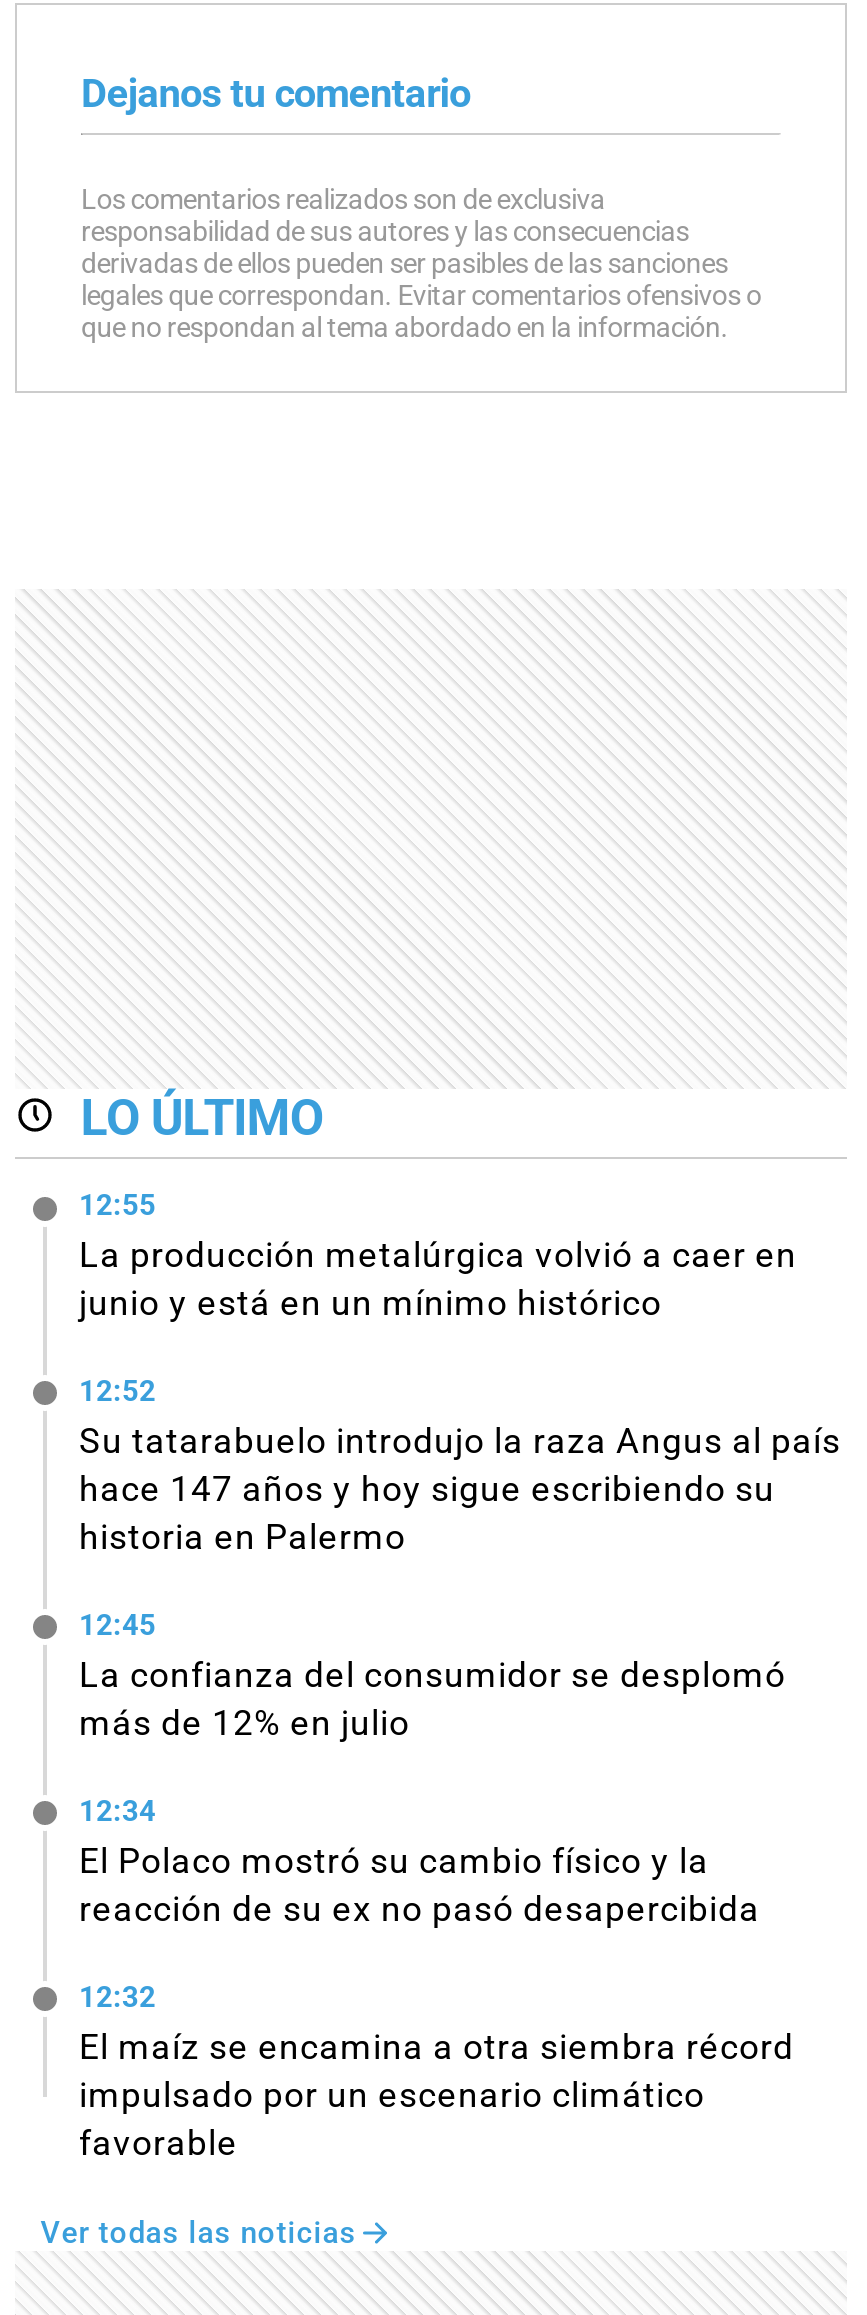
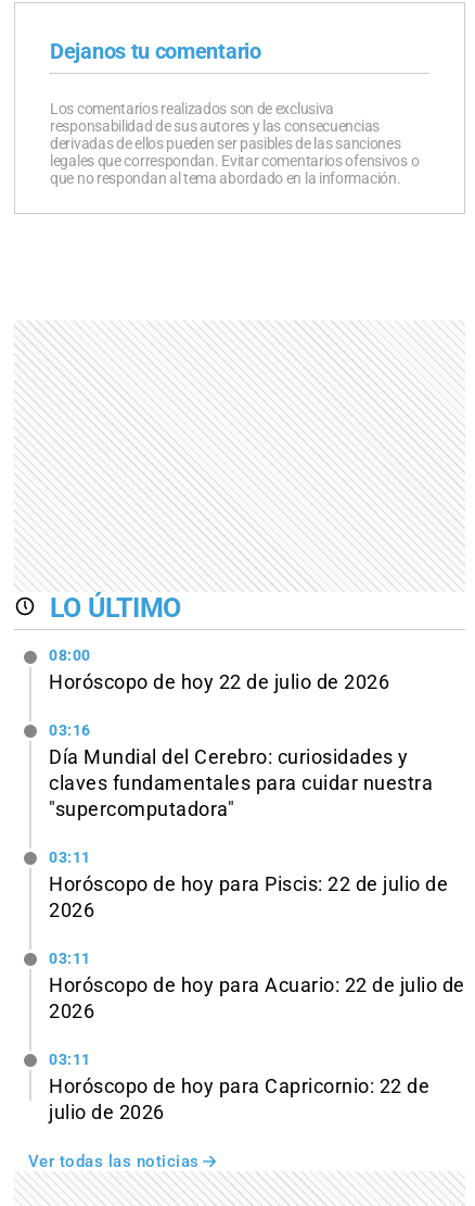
[79,1190,797,1324] 12:55 | La producción metalúrgica volvió a caer en | junio y está en un mínimo histórico -> [49,647,389,694] 08:00 | Horóscopo de hoy 22 de julio de 2026
[79,1376,841,1558] 12:52 | Su tatarabuelo introdujo la raza Angus al país | hace 147 años y hoy sigue escribiendo su | historia en Palermo -> [49,722,433,821] 03:16 | Día Mundial del Cerebro: curiosidades y | claves fundamentales para cuidar nuestra | "supercomputadora"
[79,1609,786,1743] 12:45 | La confianza del consumidor se desplomó | más de 12% en julio -> [49,849,448,921] 03:11 | Horóscopo de hoy para Piscis: 22 de julio de | 2026
[79,1795,760,1929] 12:34 | El Polaco mostró su cambio físico y la | reacción de su ex no pasó desapercibida -> [49,949,465,1022] 03:11 | Horóscopo de hoy para Acuario: 22 de julio de | 2026
[79,1980,794,2162] 12:32 | El maíz se encamina a otra siembra récord | impulsado por un escenario climático | favorable -> [49,1050,429,1123] 03:11 | Horóscopo de hoy para Capricornio: 22 de | julio de 2026

